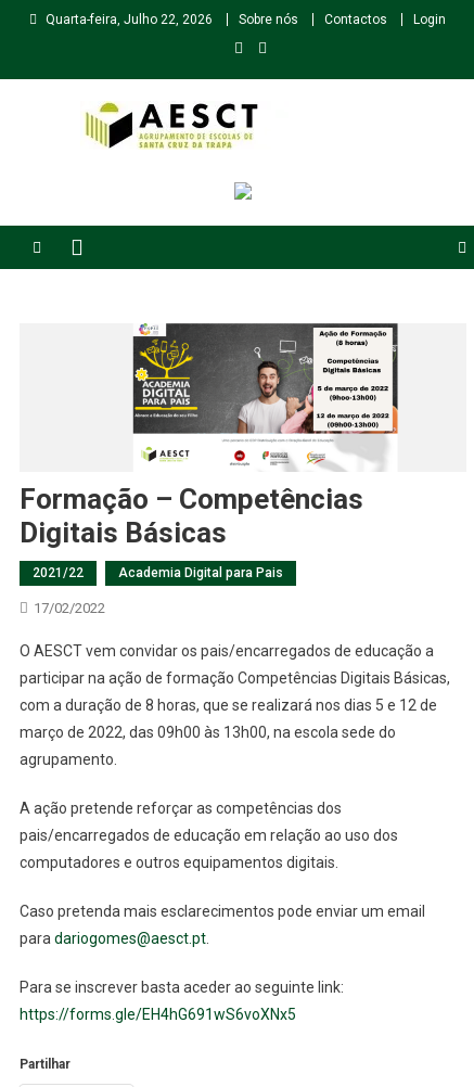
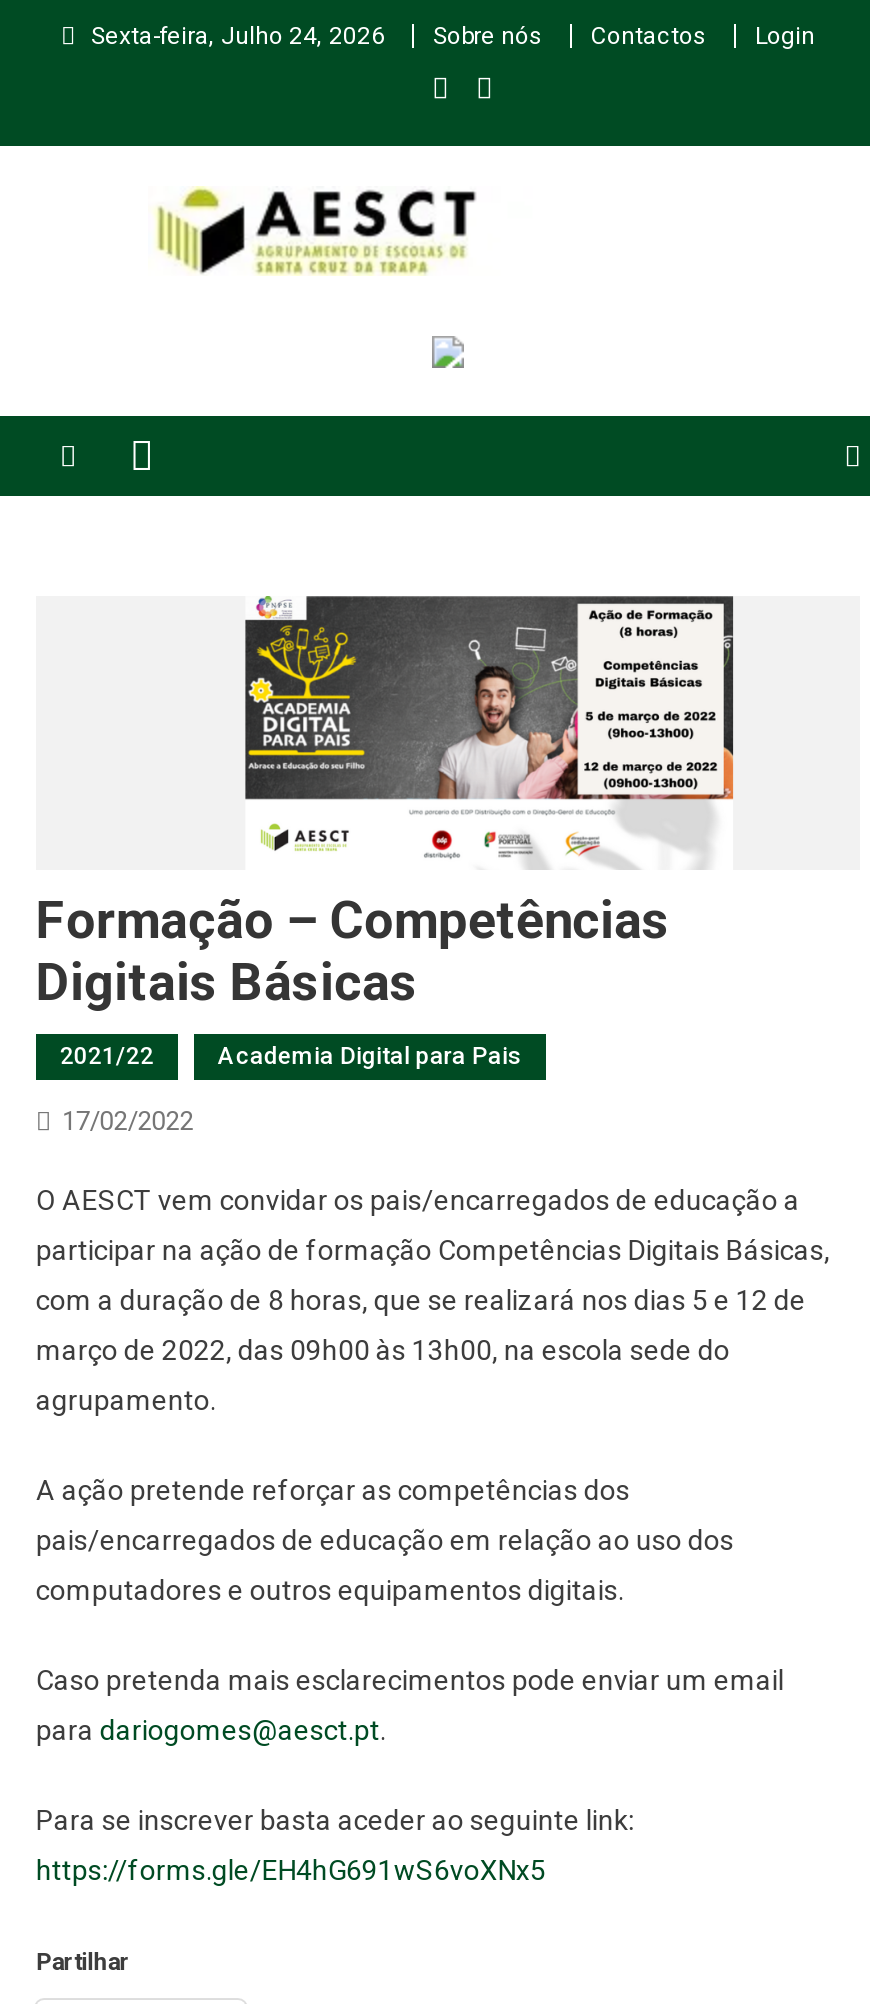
[46,12,213,27] Quarta-feira, Julho 22, 2026 -> [91,22,385,50] Sexta-feira, Julho 24, 2026

